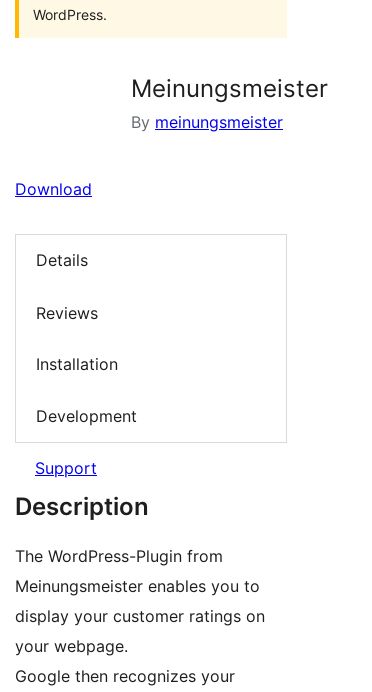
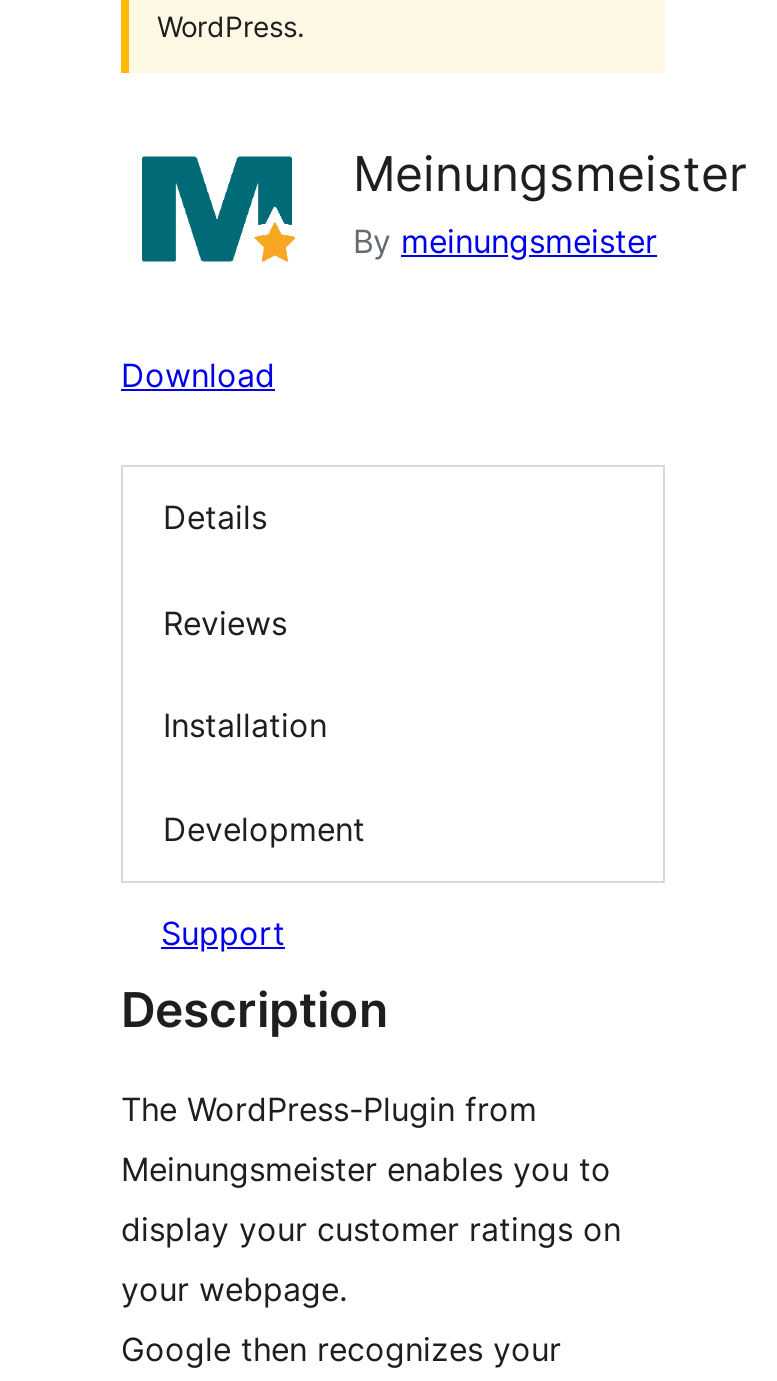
none -> [139,153,297,265] [image]

